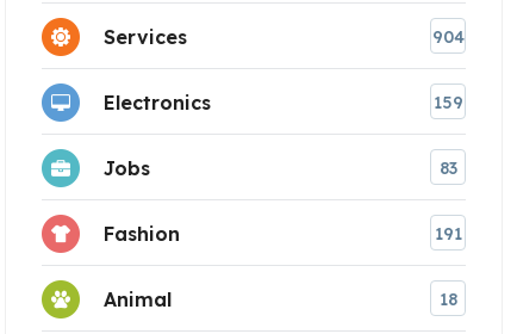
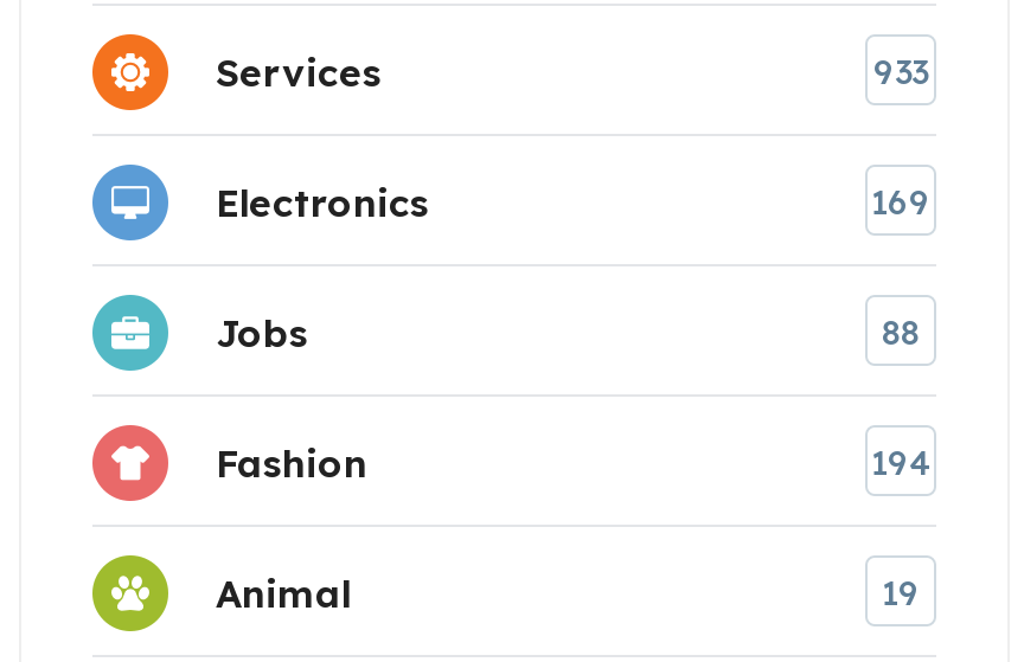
[432,26,464,48] 904 -> [873,51,928,94] 933
[433,92,463,114] 159 -> [871,182,930,224] 169
[439,158,457,179] 83 -> [882,312,920,355] 88
[434,223,462,245] 191 -> [871,442,930,485] 194
[439,289,457,310] 18 -> [882,572,920,615] 19

